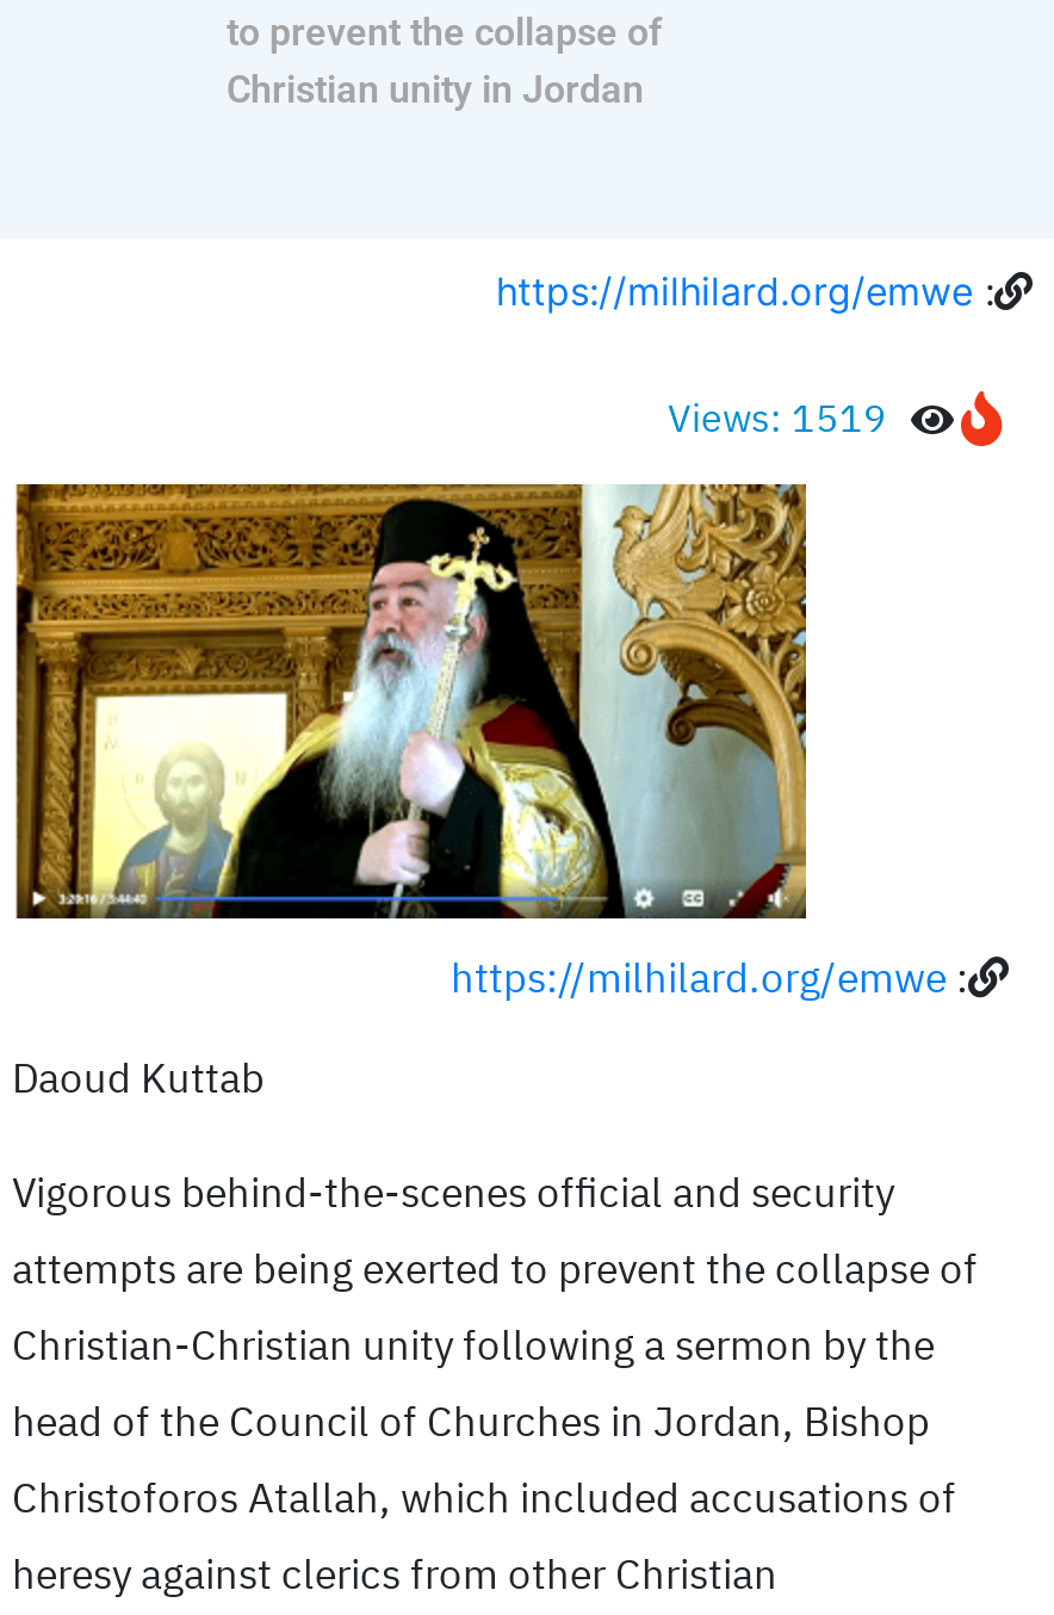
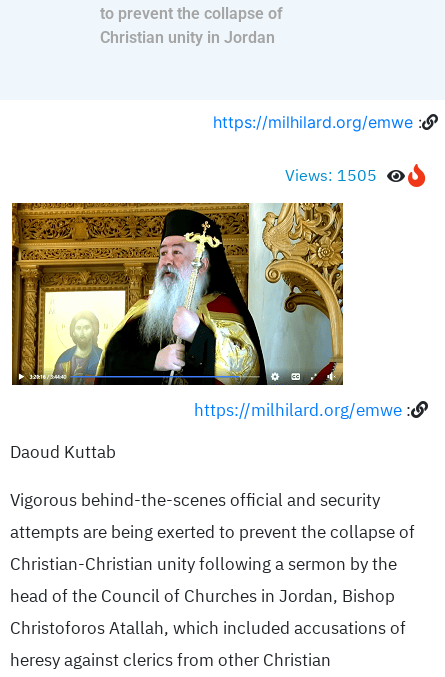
[668,390,887,448] Views: 1519 -> [285,164,377,188] Views: 1505

